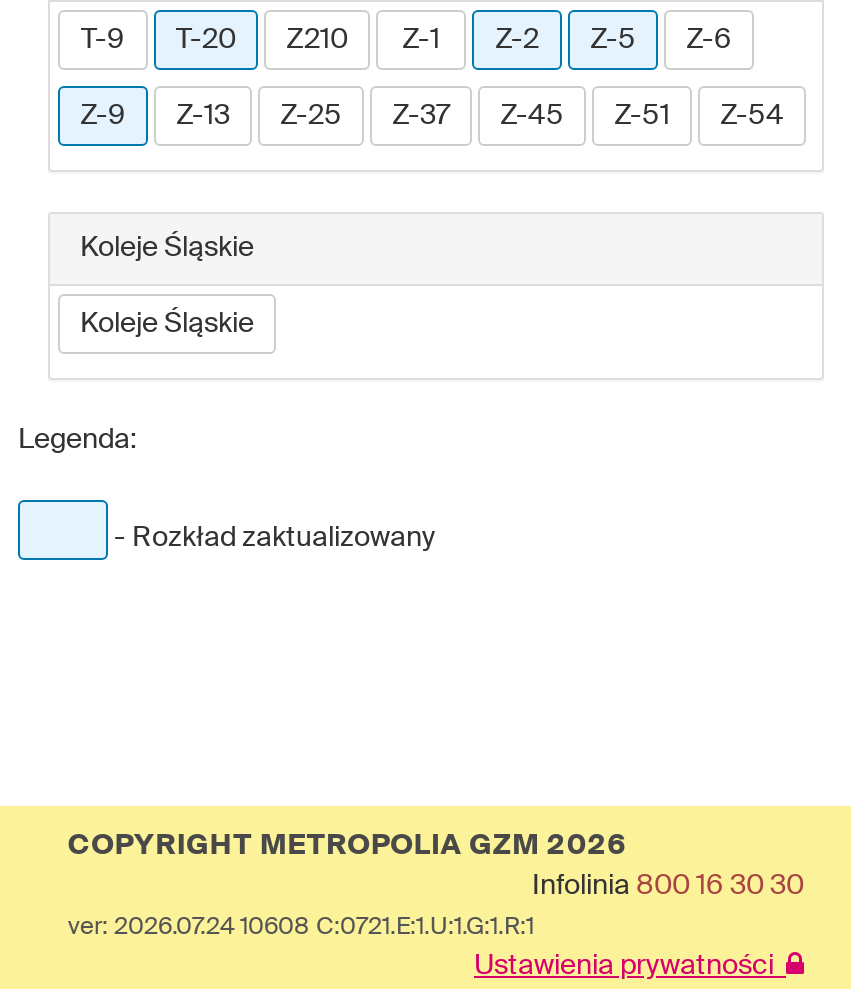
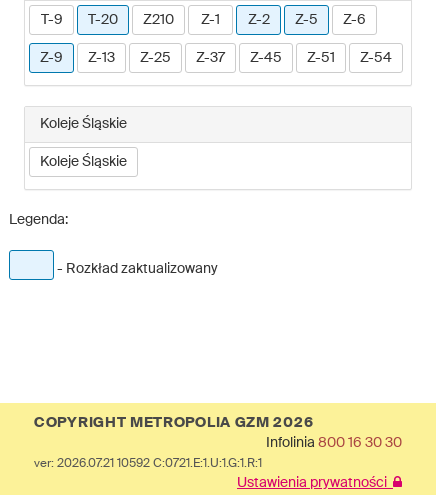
[68,916,534,940] ver: 2026.07.24 10608 C:0721.E:1.U:1.G:1.R:1 -> [34,458,262,470] ver: 2026.07.21 10592 C:0721.E:1.U:1.G:1.R:1

